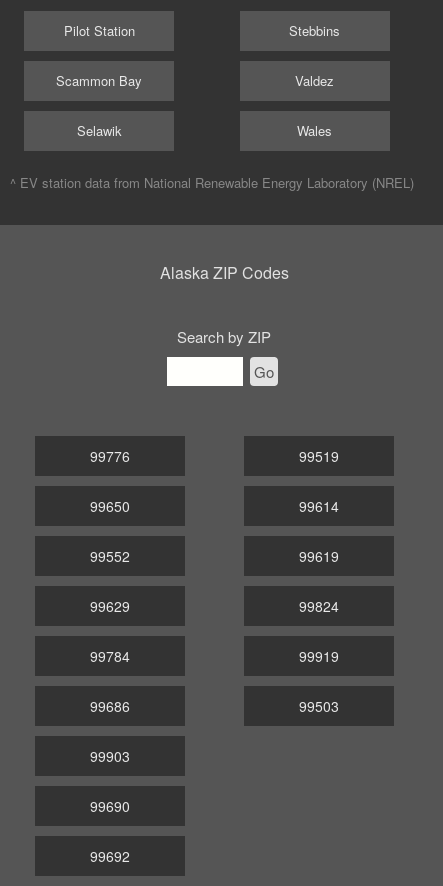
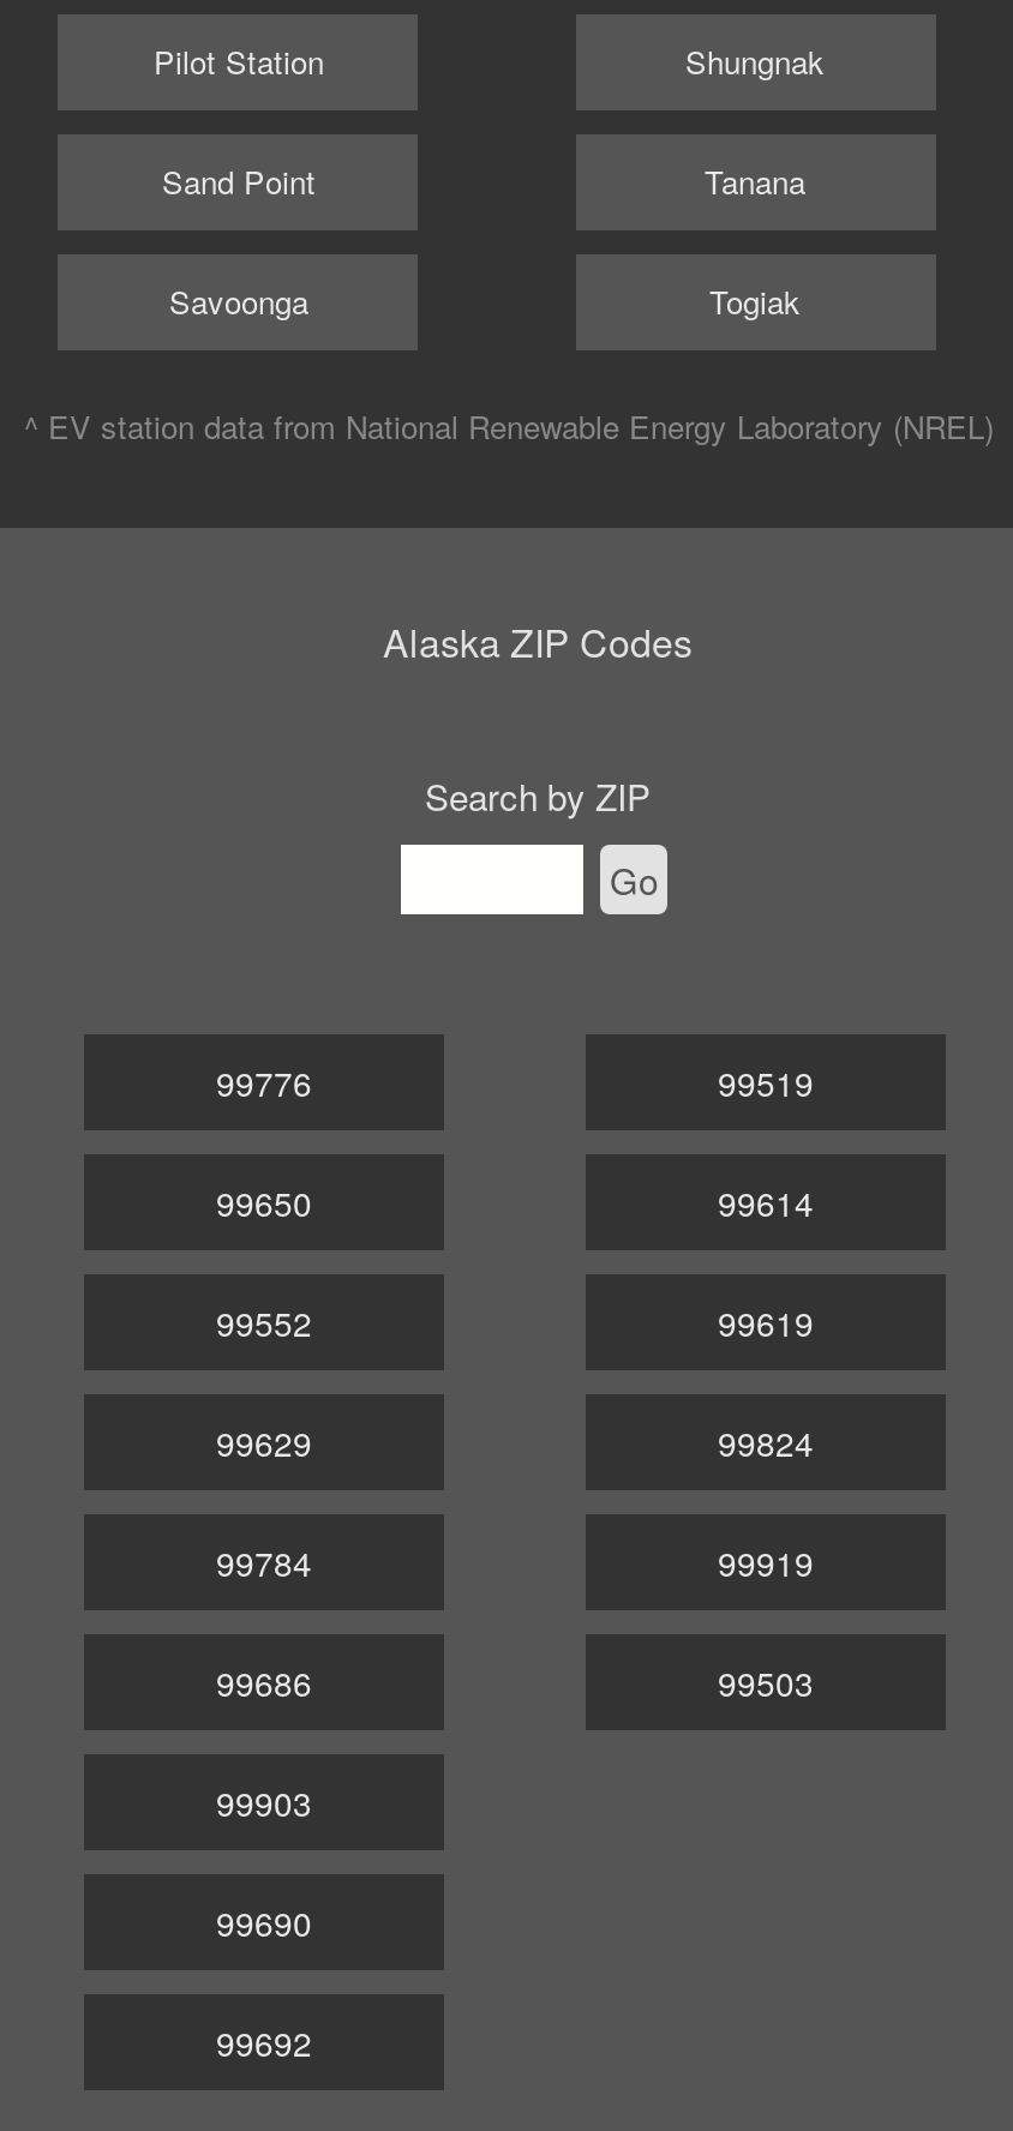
[289,21,340,40] Stebbins -> [685,40,825,85] Shungnak
[56,71,142,90] Scammon Bay -> [162,160,316,205] Sand Point
[295,71,334,90] Valdez -> [705,160,805,205] Tanana
[77,121,122,140] Selawik -> [169,280,308,325] Savoonga
[297,121,332,140] Wales -> [709,280,801,325] Togiak

